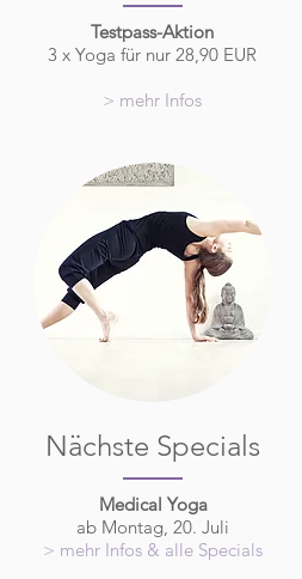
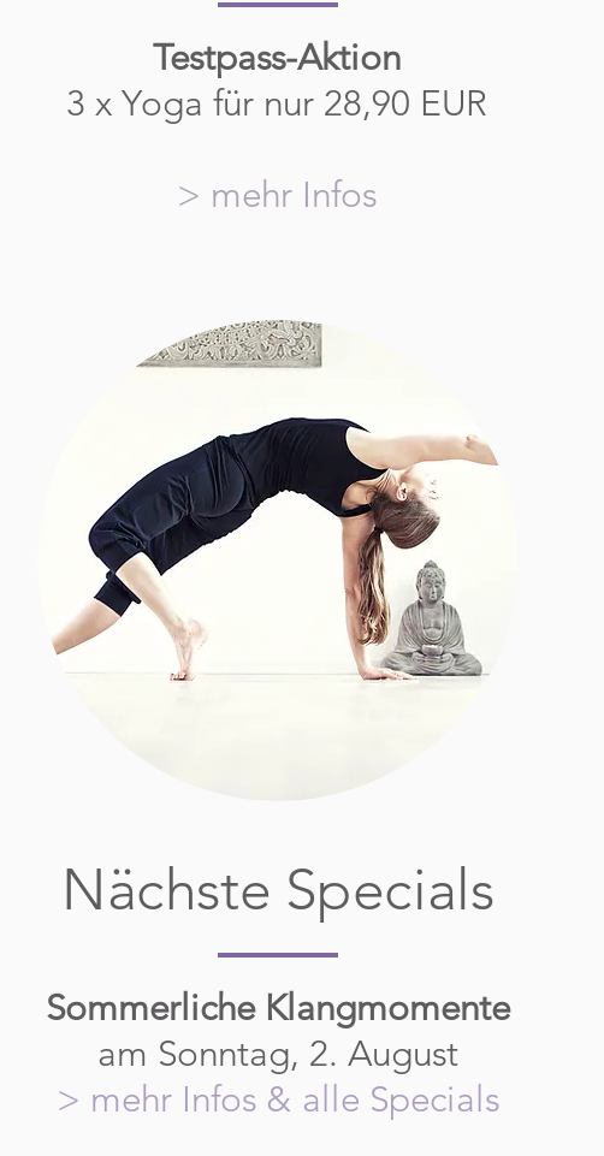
[76,493,229,538] Medical Yoga | ab Montag, 20. Juli -> [46,984,510,1075] Sommerliche Klangmomente | am Sonntag, 2. August

